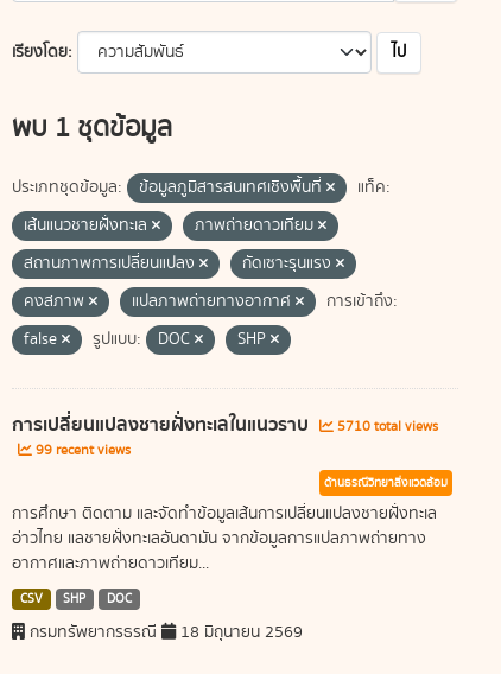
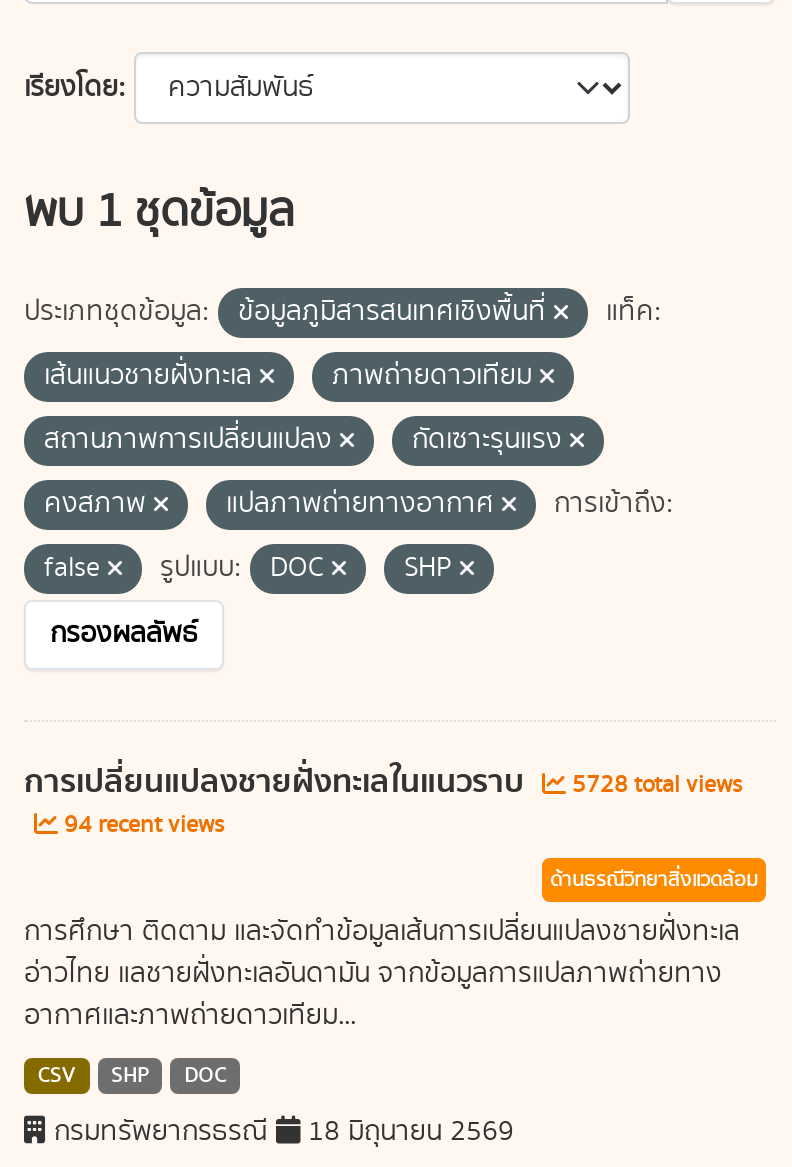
[392,40,406,64] ไป -> none
none -> [50,614,198,654] กรองผลลัพธ์
[12,409,438,440] การเปลี่ยนแปลงชายฝั่งทะเลในแนวราบ 5710 total views -> [24,756,742,808] การเปลี่ยนแปลงชายฝั่งทะเลในแนวราบ 5728 total views
[32,440,131,460] 99 recent views -> [58,808,224,842] 94 recent views

